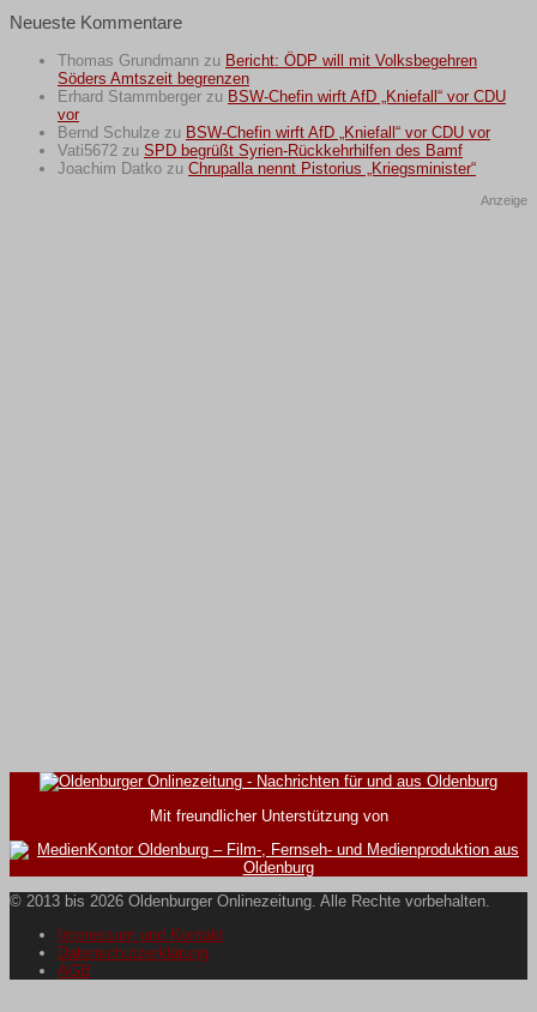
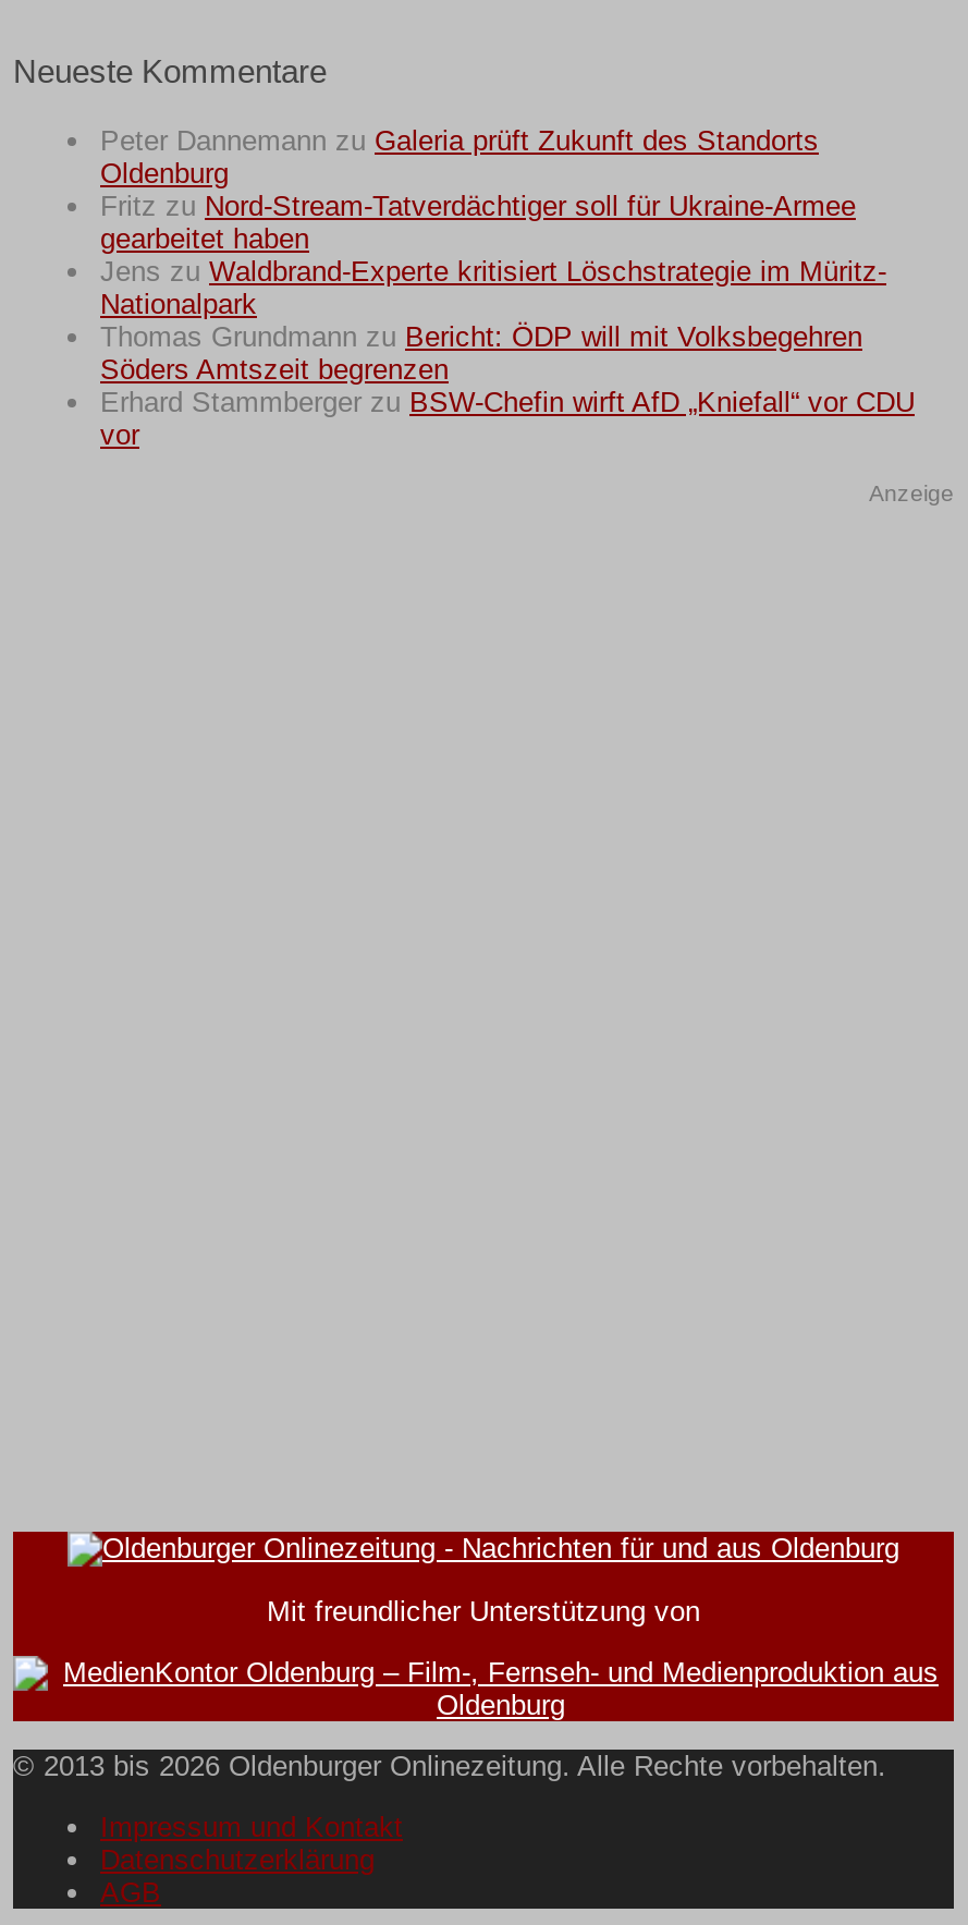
none -> [100,123,886,319] Peter Dannemann zu Galeria prüft Zukunft des Standorts | Oldenburg | FritzzuNord-Stream-Tatverdächtiger soll für Ukraine-Armee | gearbeitet haben | JenszuWaldbrand-Experte kritisiert Löschstrategie im Müritz- | Nationalpark
moved [58,51,506,123] -> [100,319,915,450]: Thomas Grundmann zu Bericht: ÖDP will mit Volksbegehren | Söders Amtszeit begrenzen | Erhard StammbergerzuBSW-Chefin wirft AfD „Kniefall“ vor CDU | vor
[58,123,490,177] Bernd Schulze zu BSW-Chefin wirft AfD „Kniefall“ vor CDU vor | Vati5672 zu SPD begrüßt Syrien-Rückkehrhilfen des Bamf | Joachim DatkozuChrupalla nennt Pistorius „Kriegsminister“ -> none

